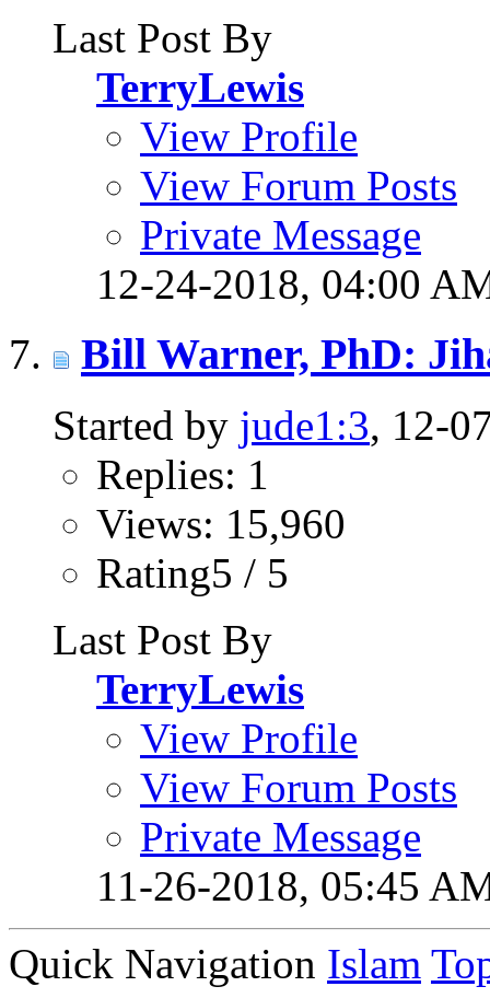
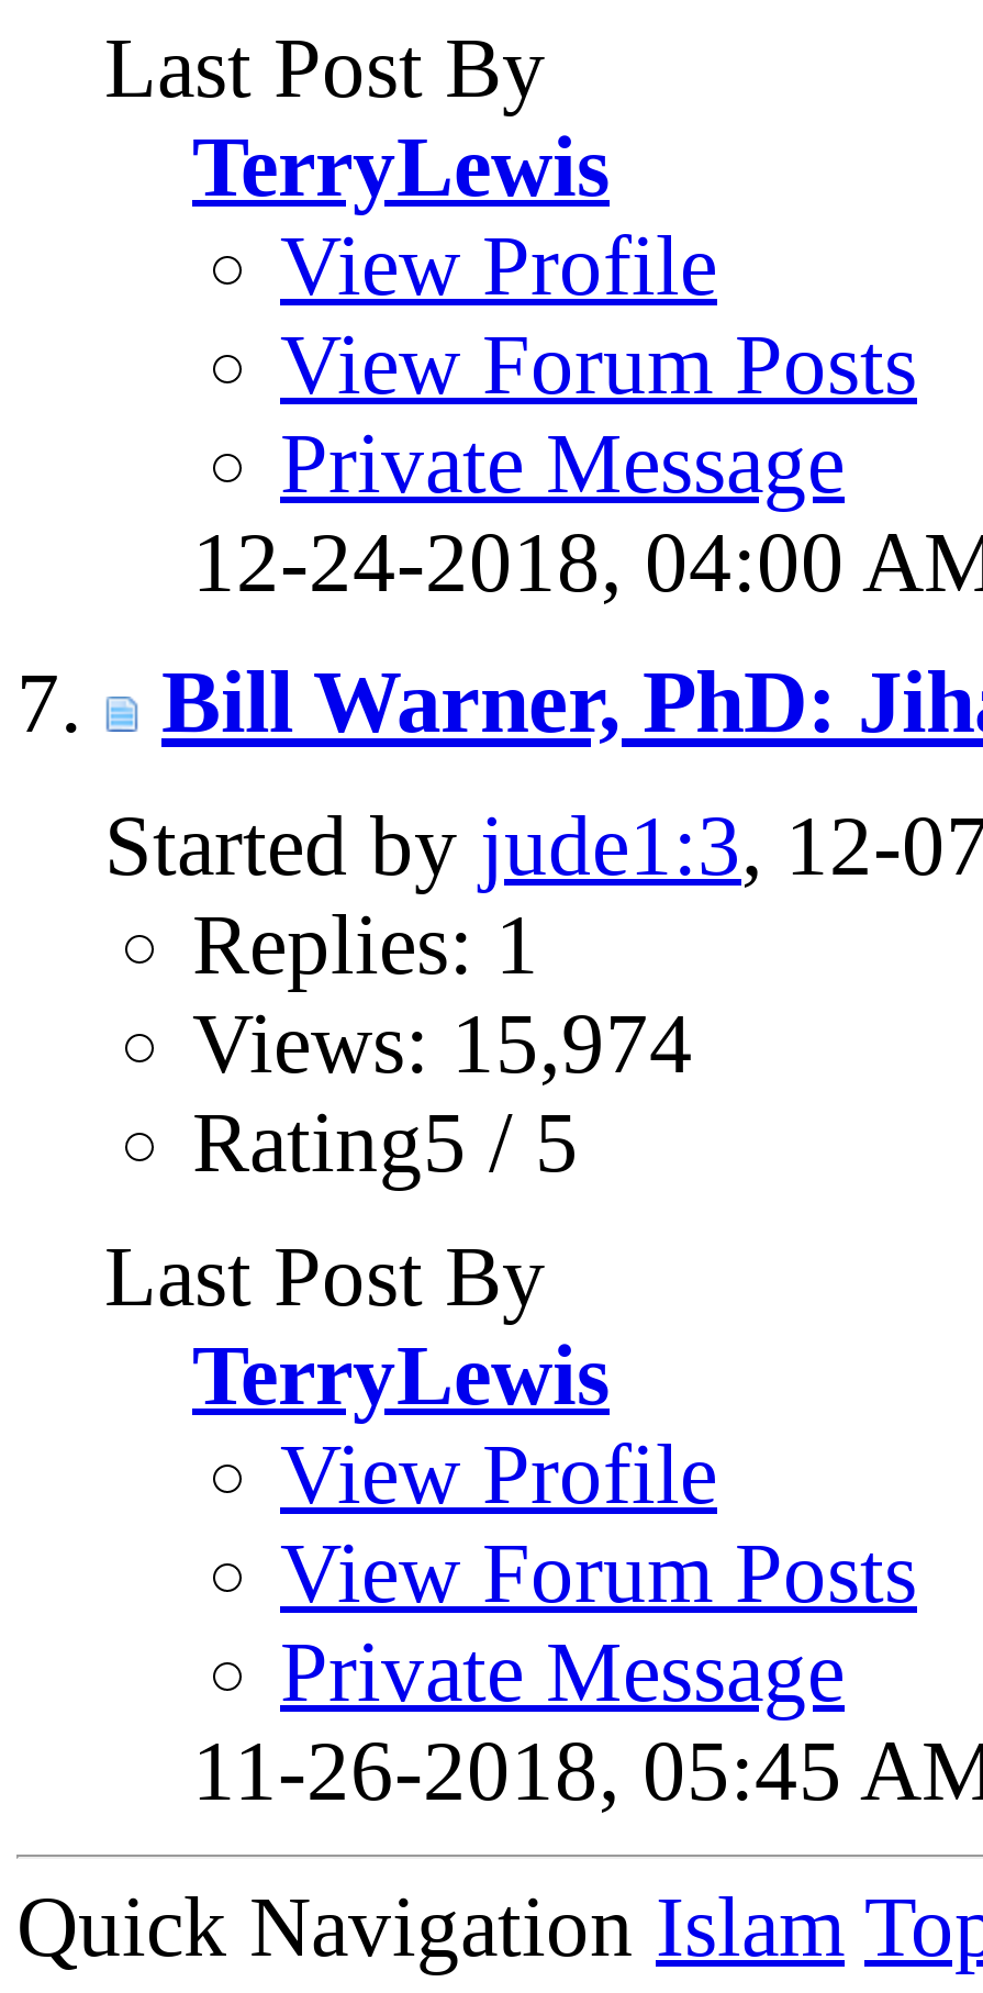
[96,500,346,547] Views: 15,960 -> [192,996,693,1090] Views: 15,974

